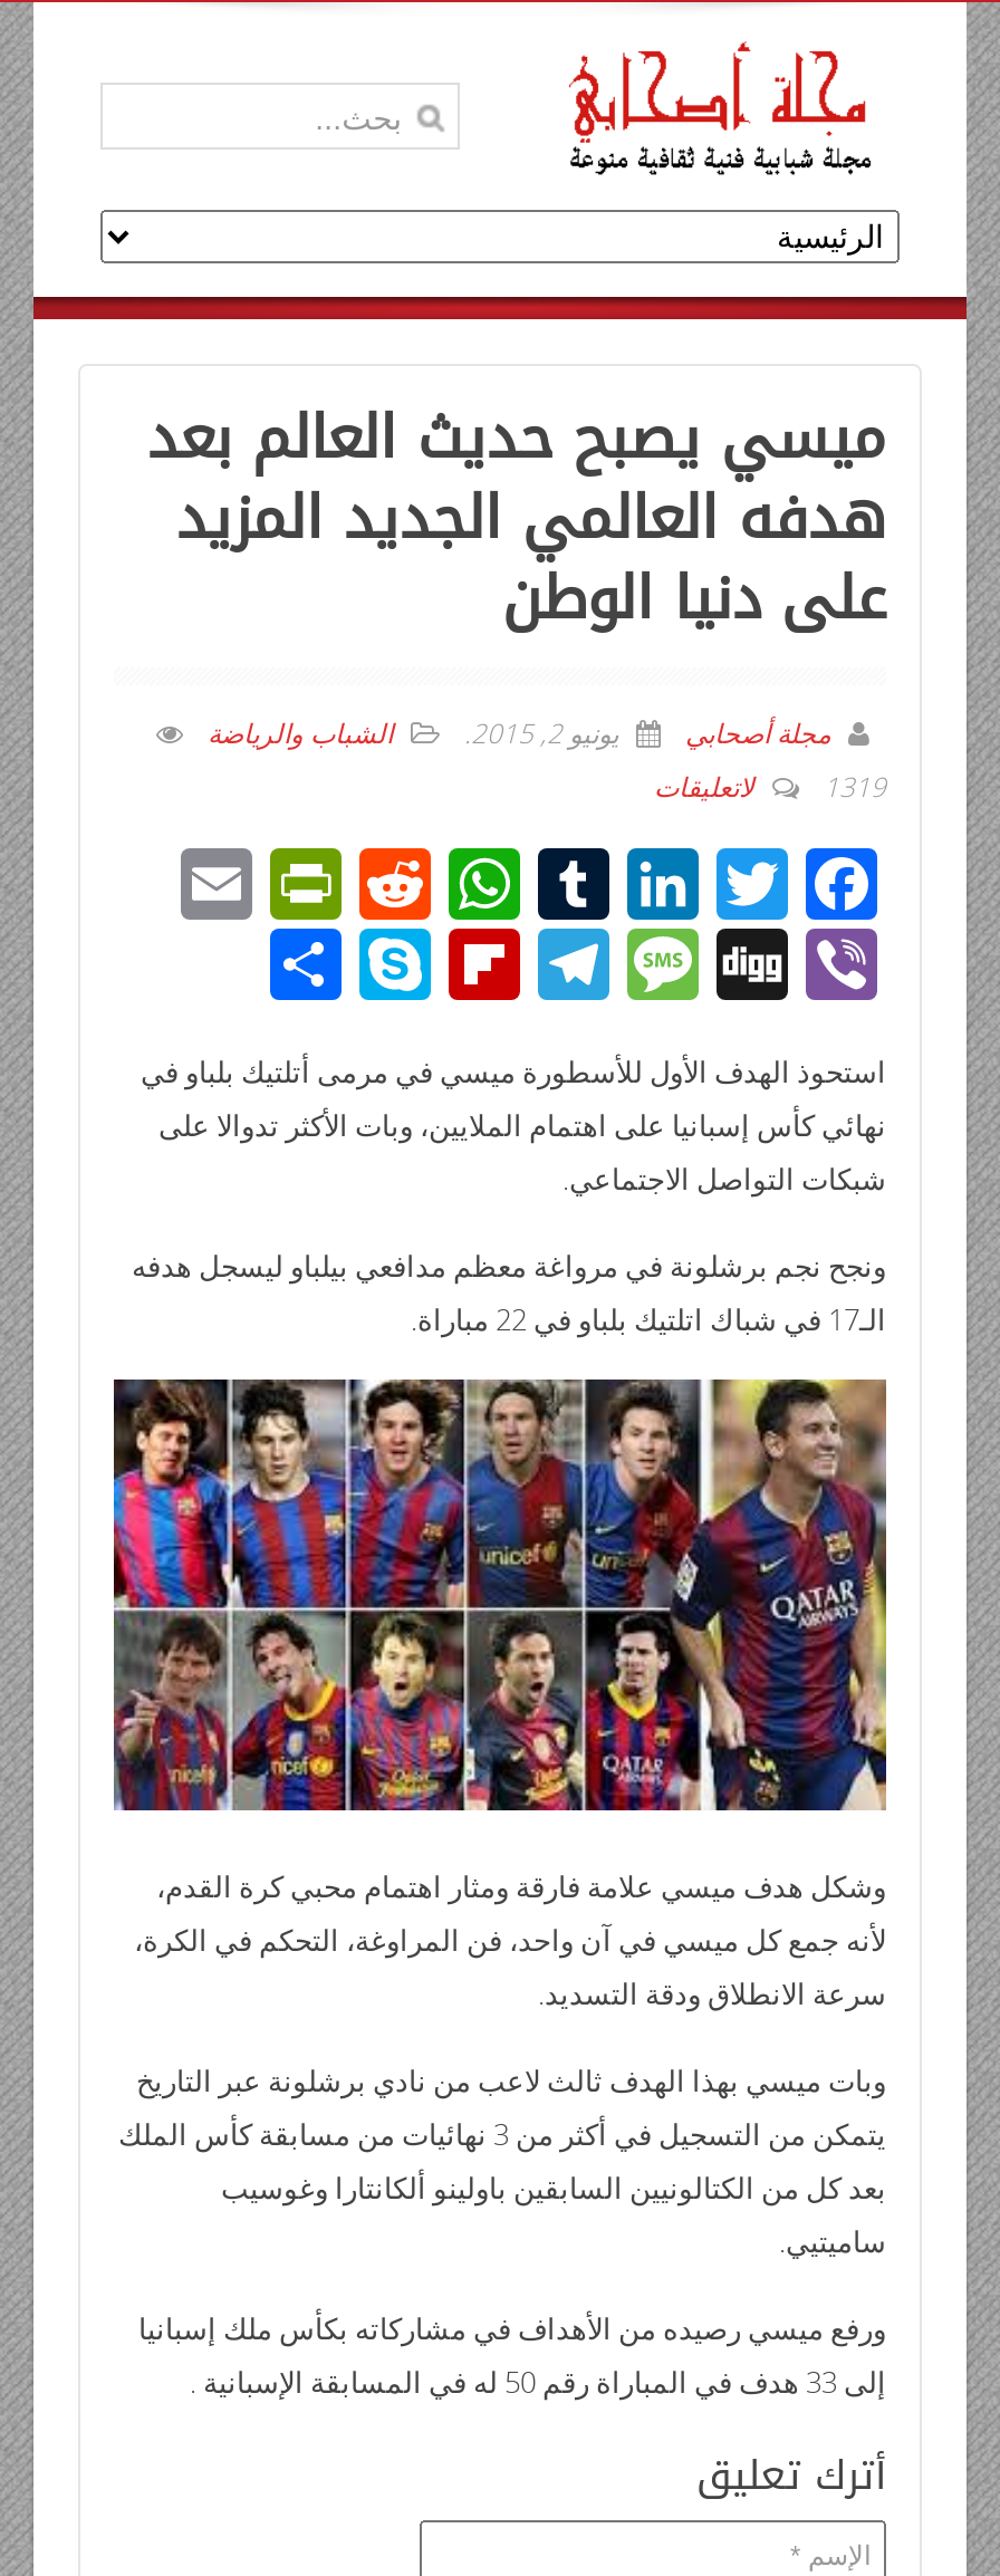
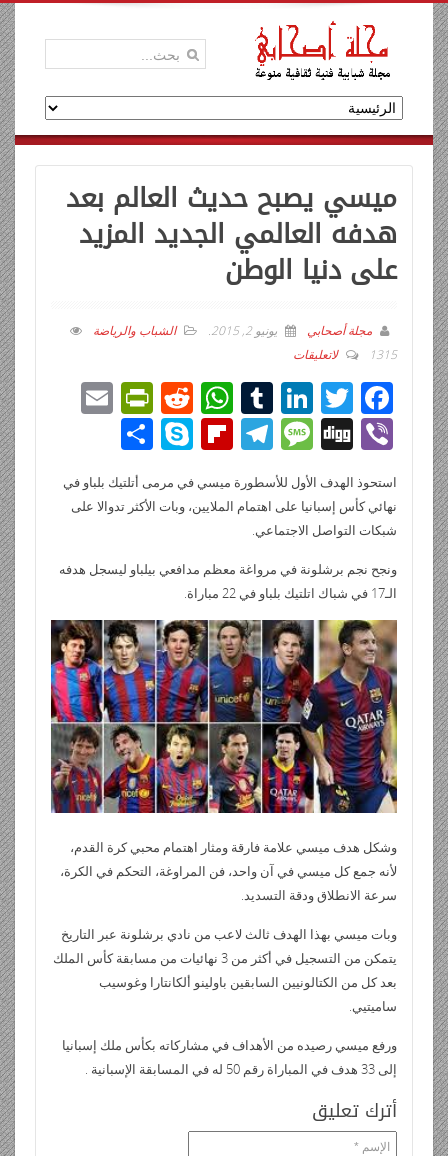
[654,767,886,805] 1319 لاتعليقات -> [293,345,397,362] 1315 لاتعليقات

